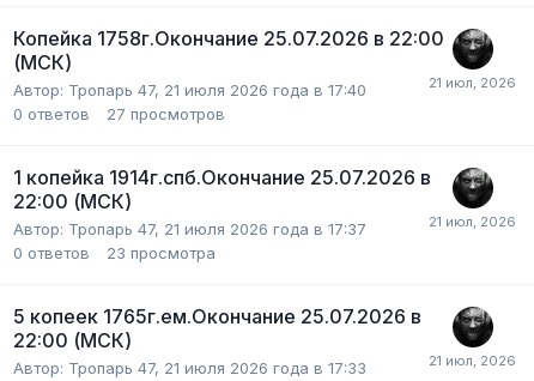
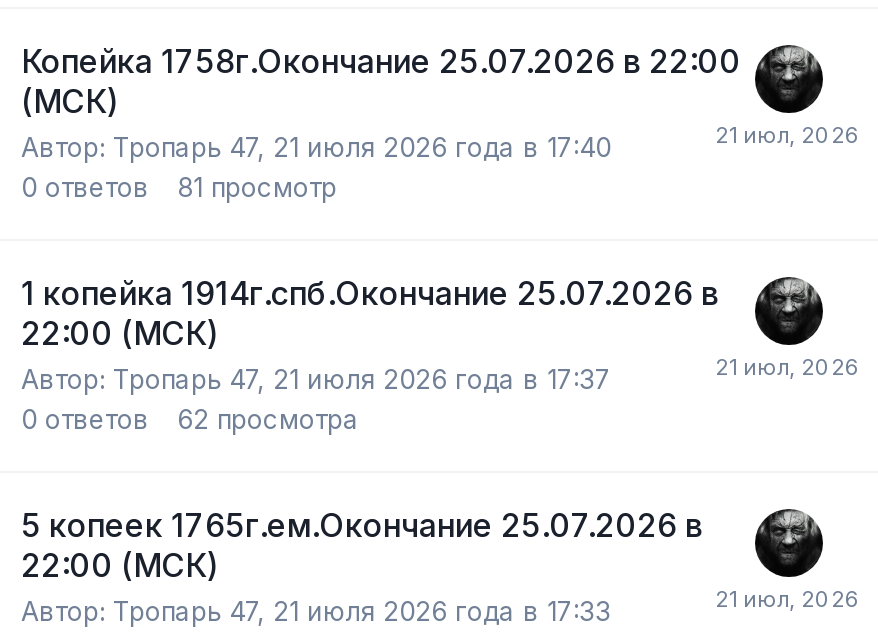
[13,104,225,123] 0 ответов 27 просмотров -> [21,170,337,202] 0 ответов 81 просмотр
[13,243,216,262] 0 ответов 23 просмотра -> [21,402,359,434] 0 ответов 62 просмотра

